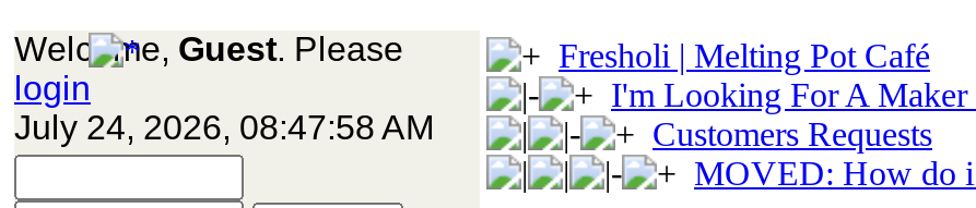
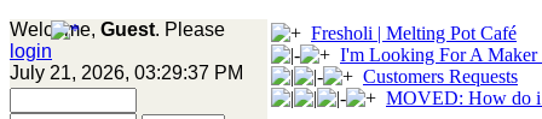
[14,109,434,146] July 24, 2026, 08:47:58 AM -> [10,63,243,83] July 21, 2026, 03:29:37 PM

